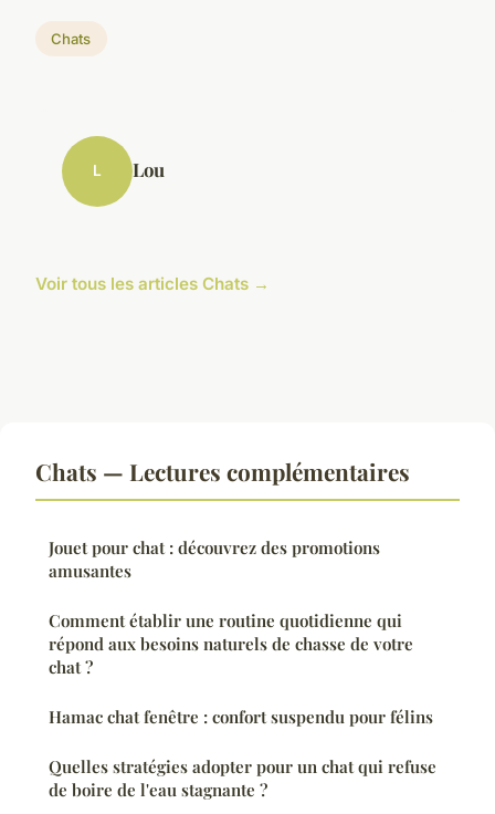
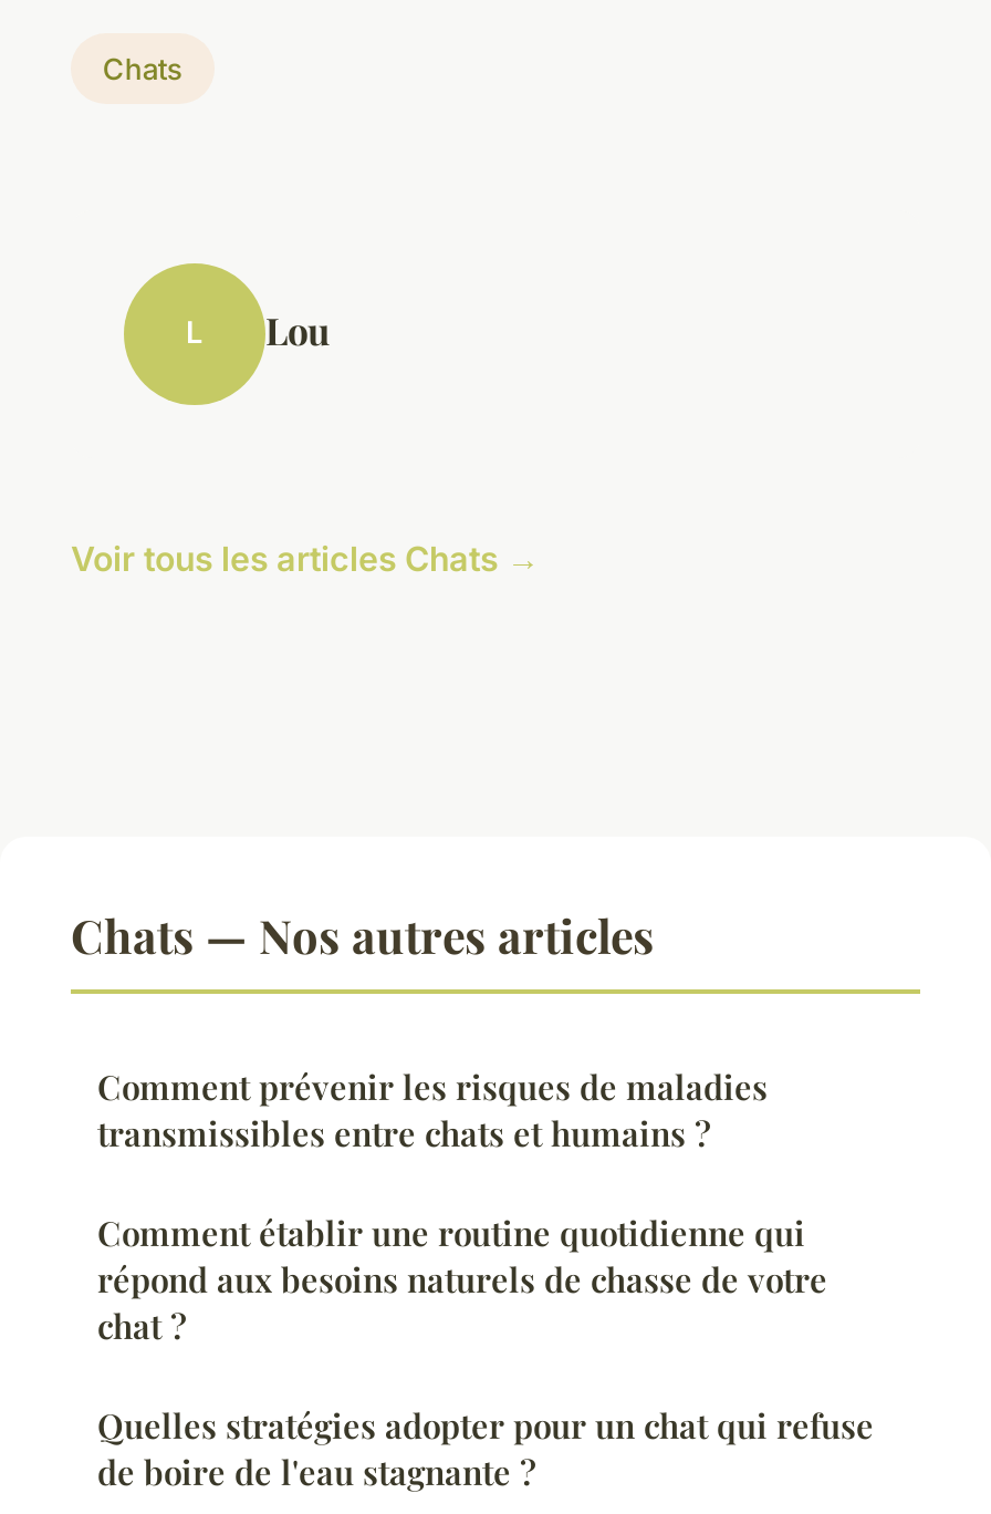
[35,455,410,486] Chats — Lectures complémentaires -> [71,902,655,964] Chats — Nos autres articles
[49,536,380,581] Jouet pour chat : découvrez des promotions | amusantes -> [97,1064,768,1155] Comment prévenir les risques de maladies | transmissibles entre chats et humains ?
[49,705,433,727] Hamac chat fenêtre : confort suspendu pour félins -> none

